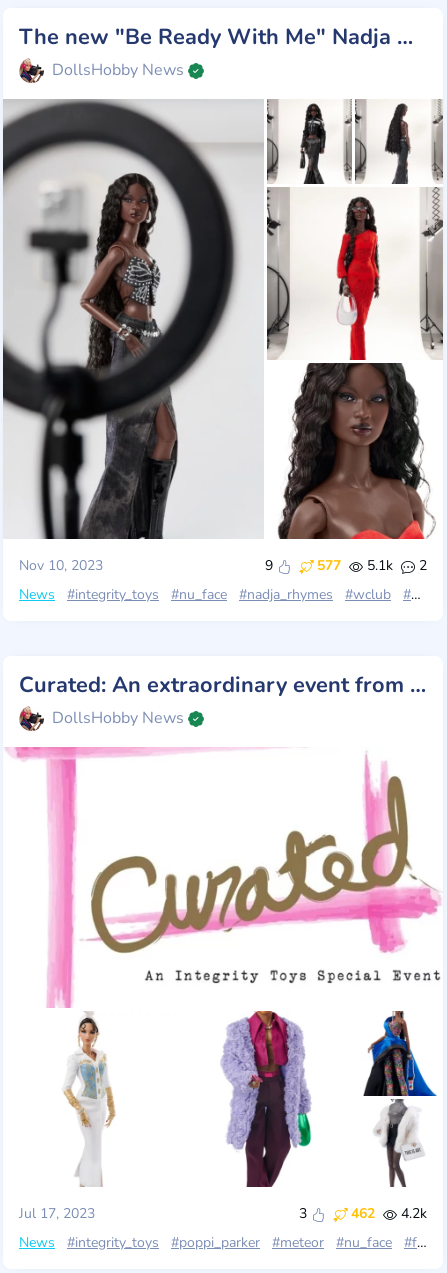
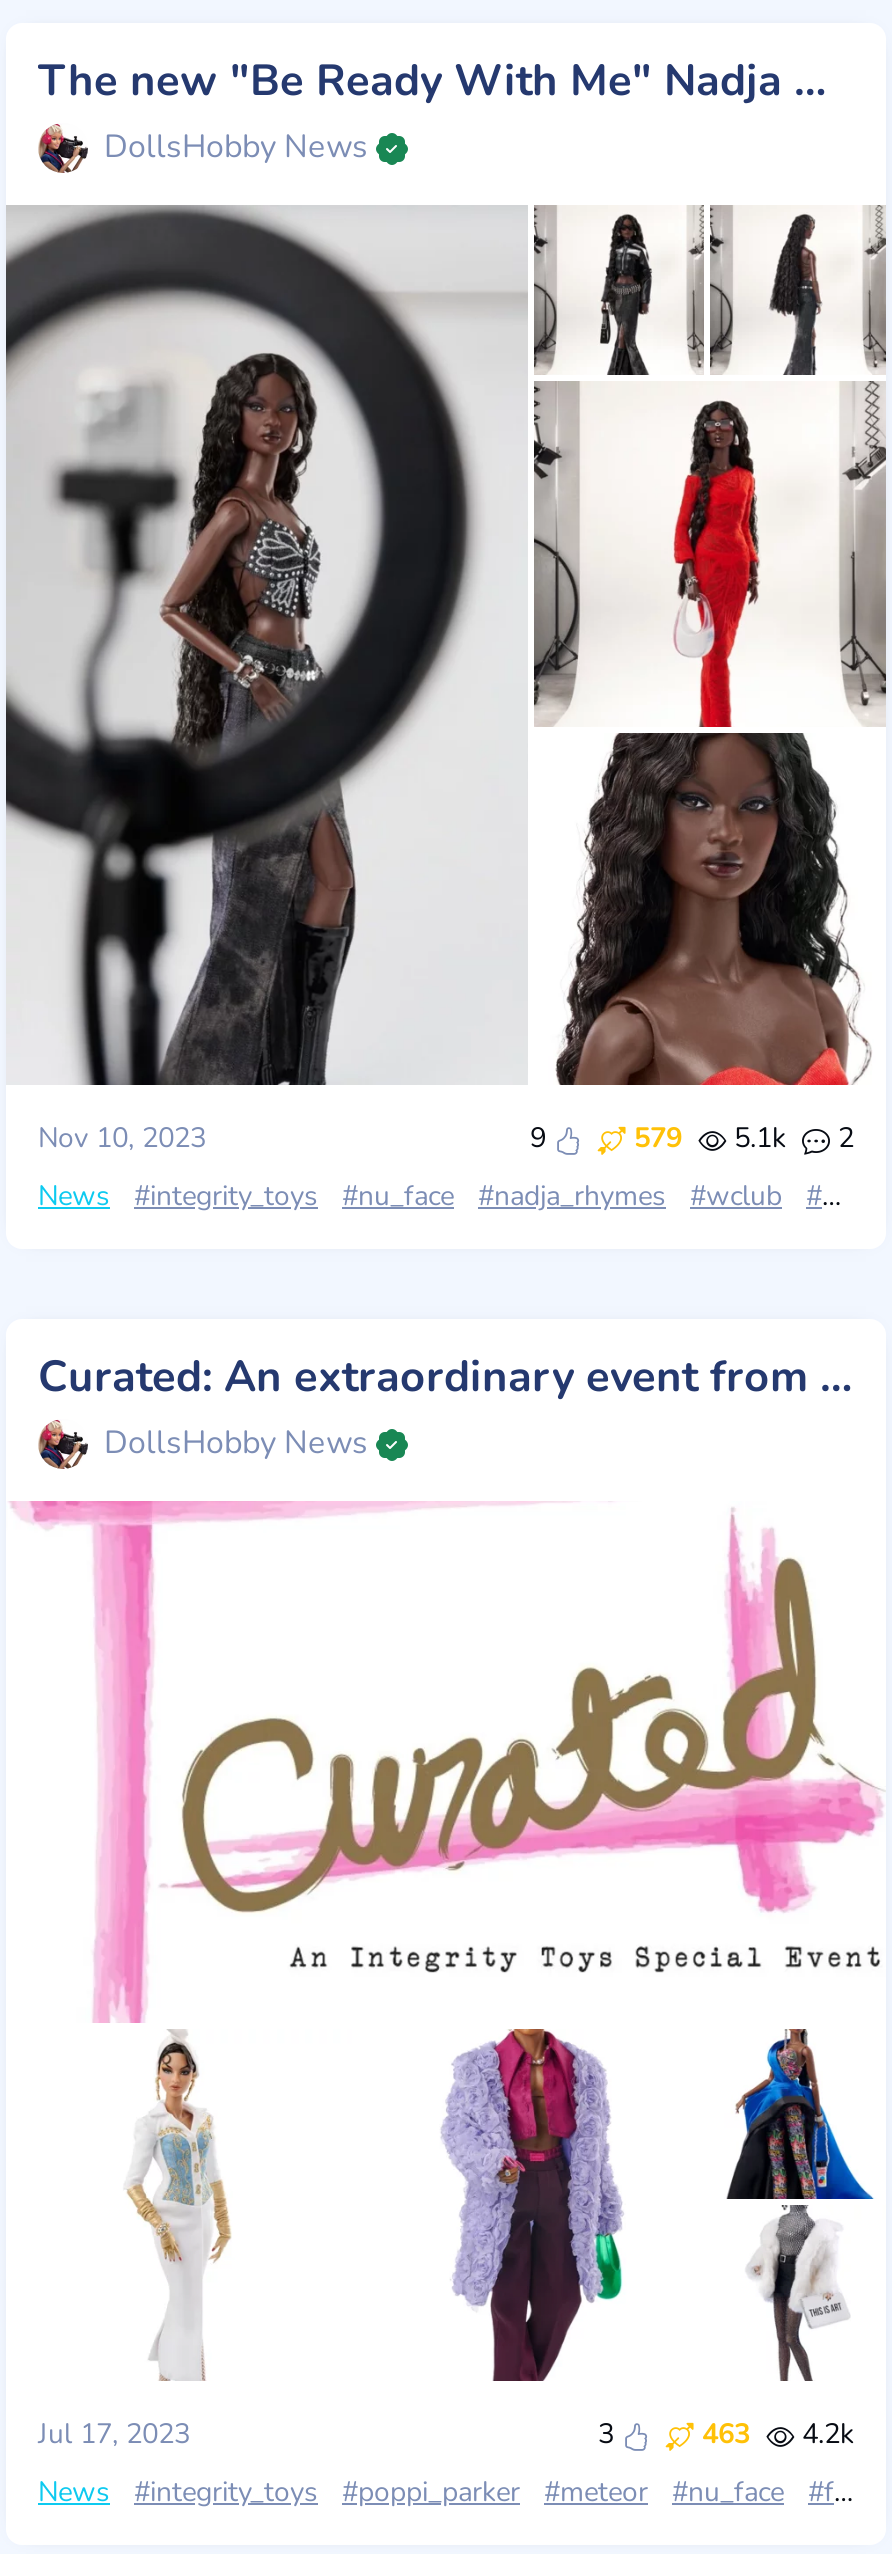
[313,556,427,575] 577 5.1k 2 -> [626,1119,854,1157] 579 5.1k 2
[347,1204,427,1223] 462 4.2k -> [694,2415,854,2453] 463 4.2k

